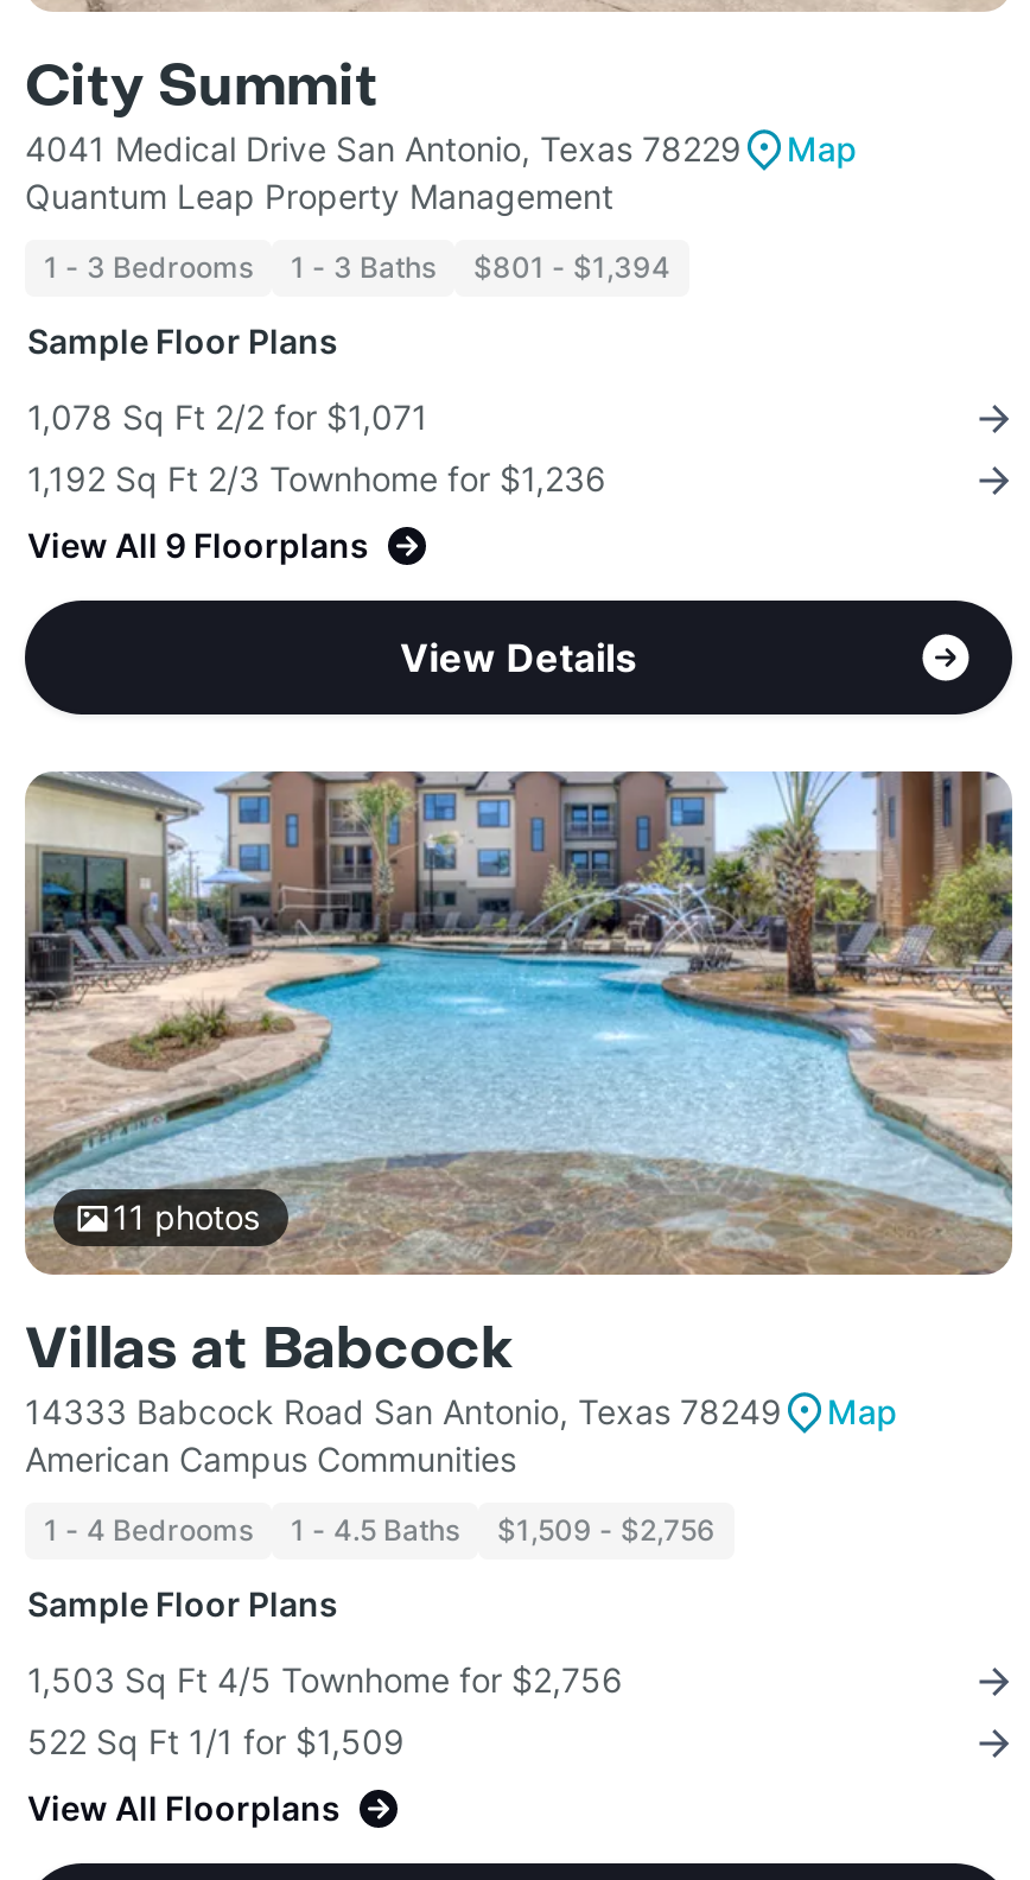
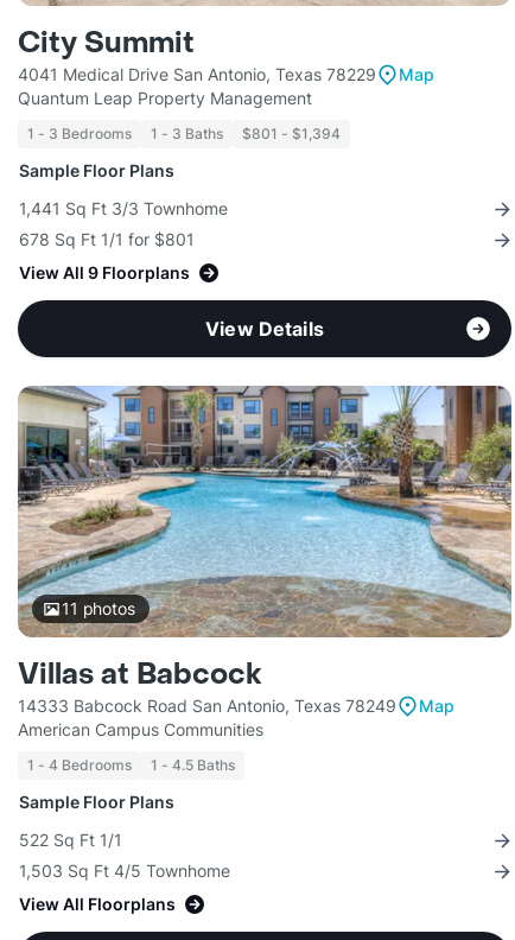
[27,397,428,437] 1,078 Sq Ft 2/2 for $1,071 -> [19,198,228,219] 1,441 Sq Ft 3/3 Townhome
[27,459,606,499] 1,192 Sq Ft 2/3 Townhome for $1,236 -> [19,229,195,249] 678 Sq Ft 1/1 for $801
[497,1513,716,1548] $1,509 - $2,756 -> none
[27,1660,623,1700] 1,503 Sq Ft 4/5 Townhome for $2,756 -> [19,830,122,850] 522 Sq Ft 1/1
[27,1721,405,1762] 522 Sq Ft 1/1 for $1,509 -> [19,861,230,881] 1,503 Sq Ft 4/5 Townhome

